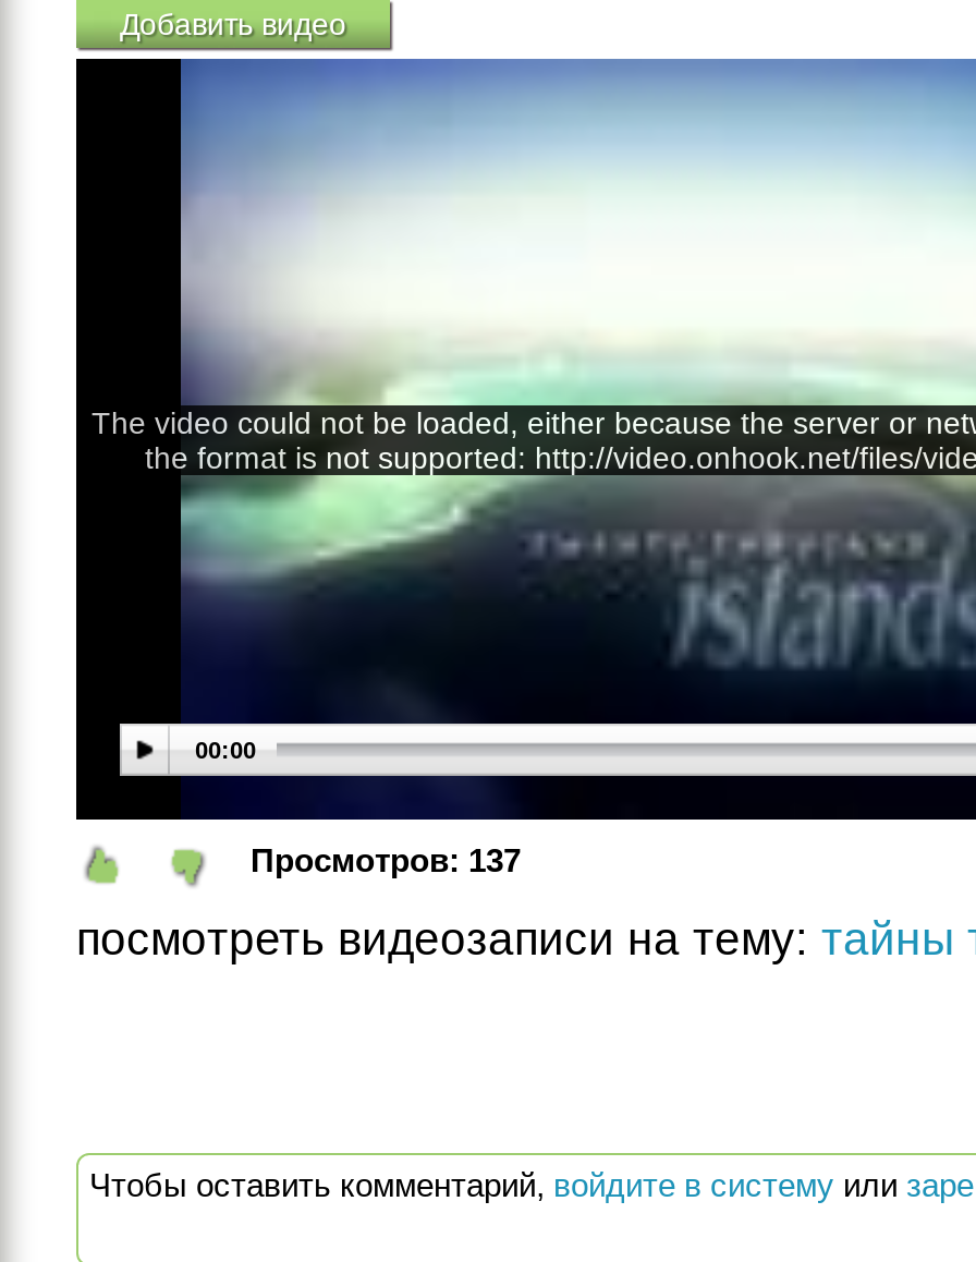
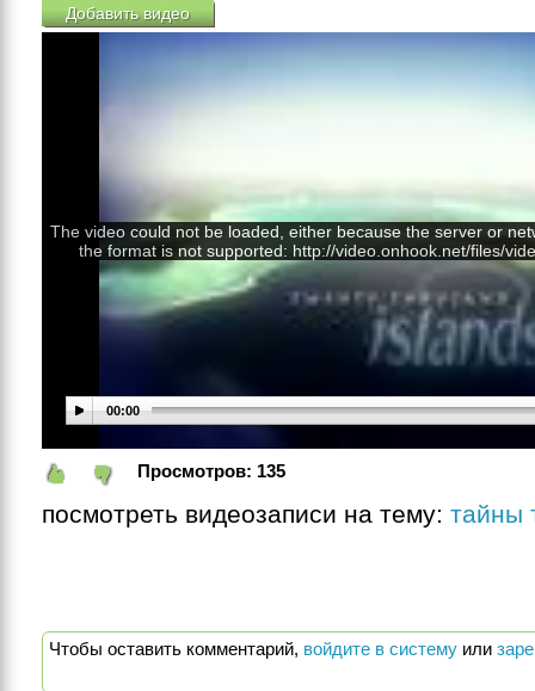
[251,841,521,878] Просмотров: 137 -> [137,461,285,481] Просмотров: 135

